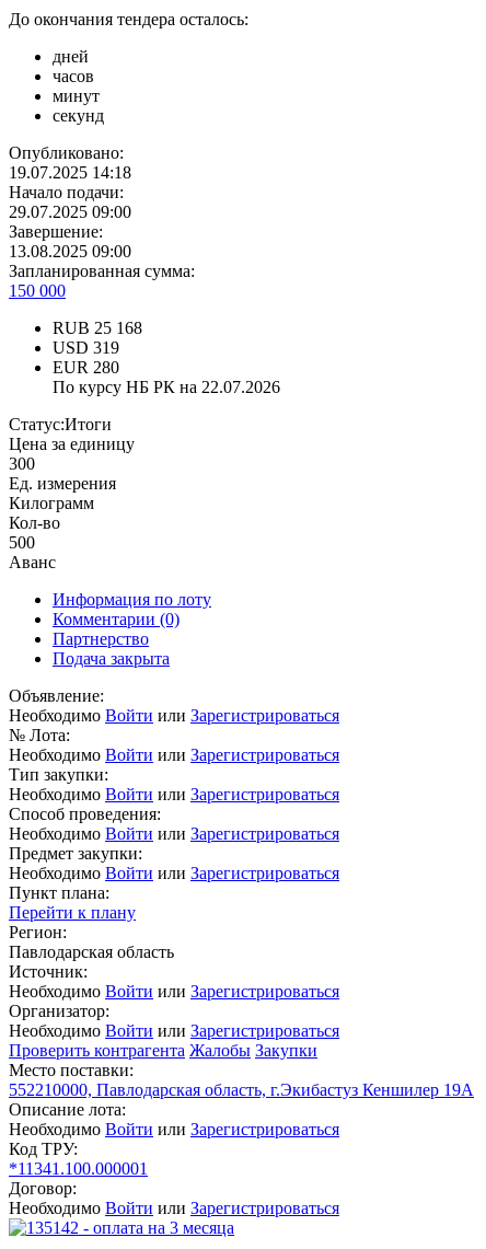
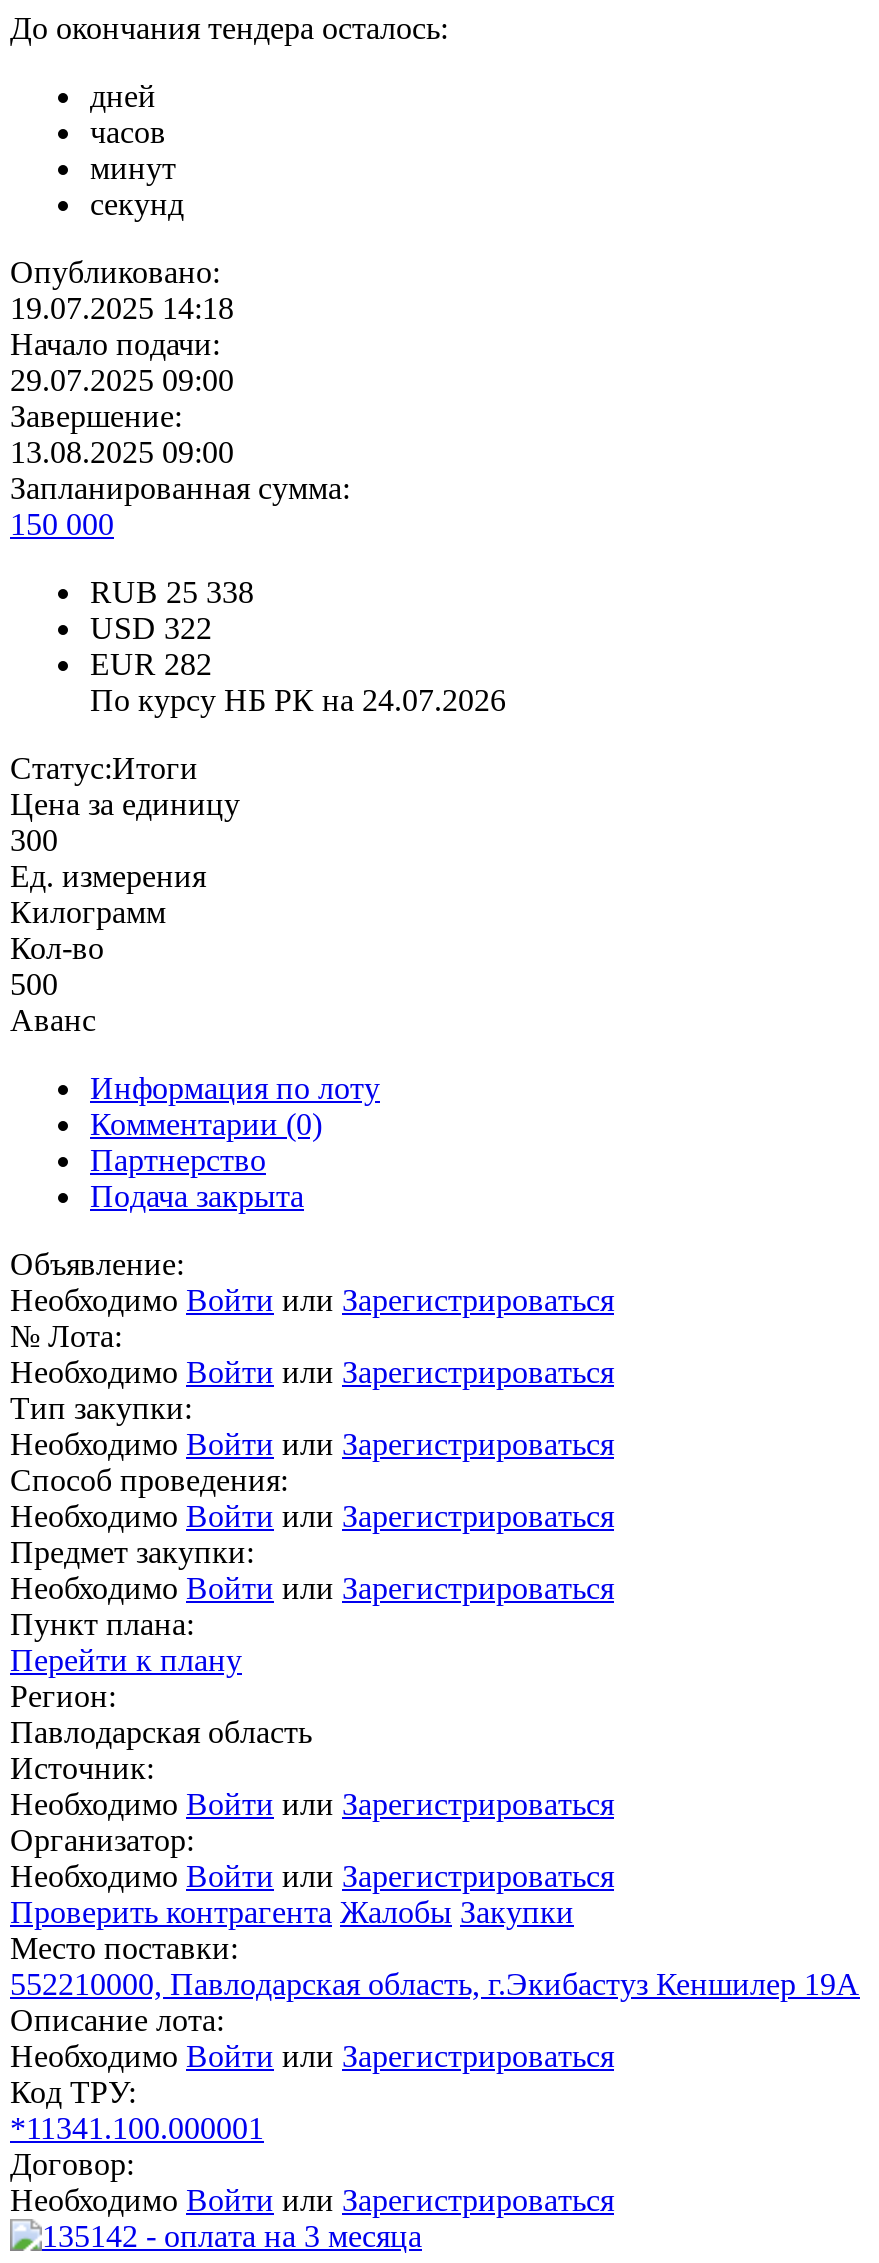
[53,319,142,337] RUB 25 168 -> [90,575,254,609] RUB 25 338
[53,338,119,357] USD 319 -> [90,611,212,645] USD 322
[53,358,119,377] EUR 280 -> [90,647,212,681] EUR 282
[53,378,280,396] По курсу НБ РК на 22.07.2026 -> [90,683,506,717] По курсу НБ РК на 24.07.2026

